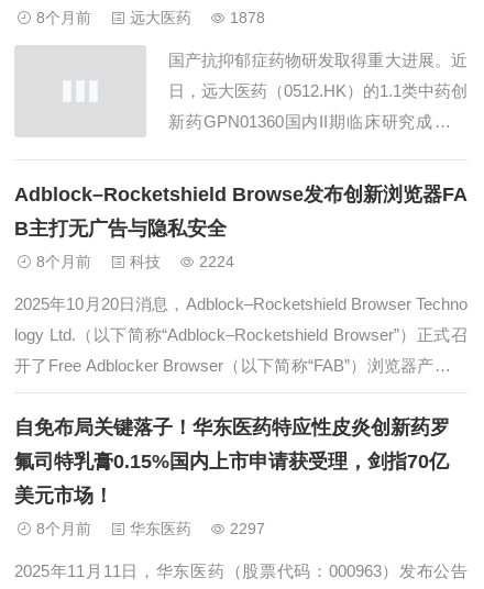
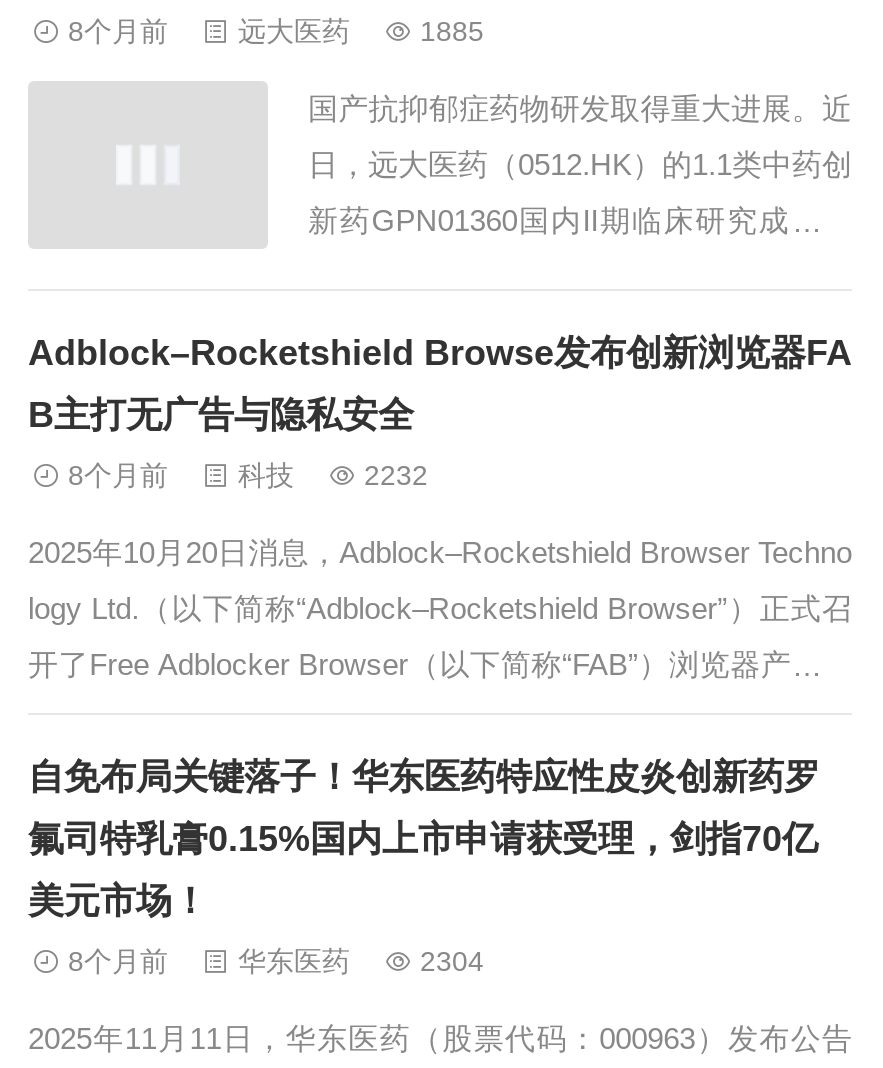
[230,9,265,27] 1878 -> [420,16,484,48] 1885
[199,253,234,271] 2224 -> [364,460,428,492] 2232
[230,520,265,538] 2297 -> [420,946,484,978] 2304

